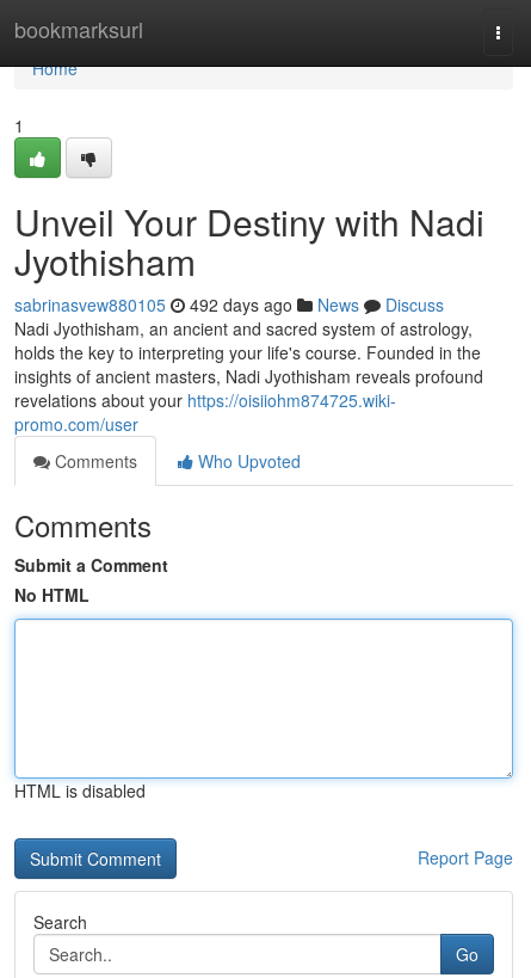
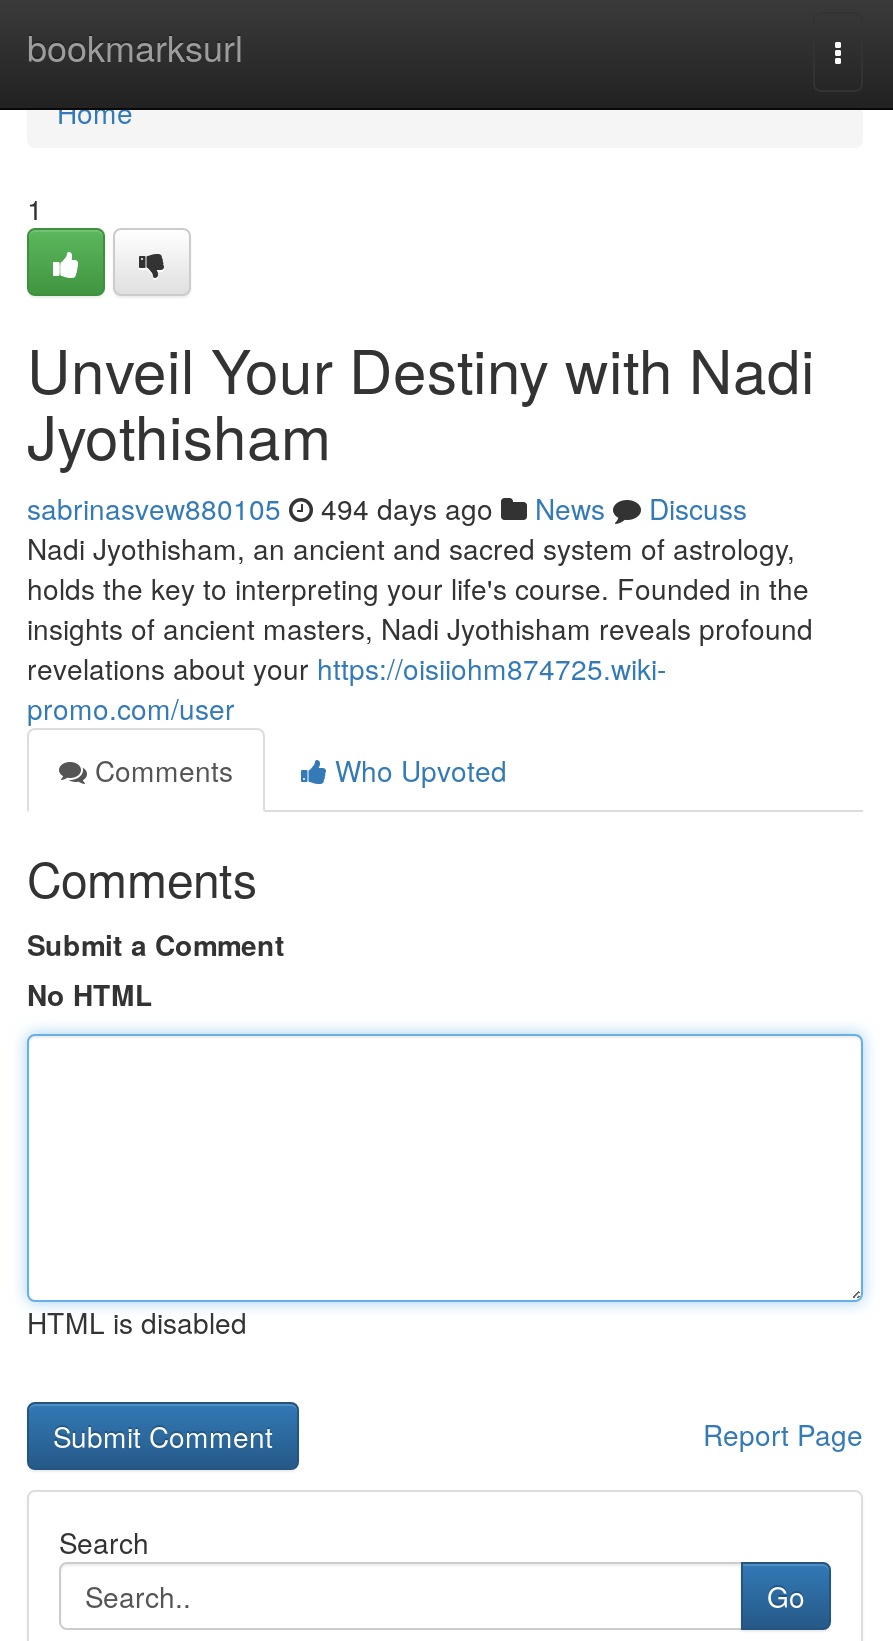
[14,293,444,316] sabrinasvew880105 492 days ago News Discuss -> [27,488,747,528] sabrinasvew880105 494 days ago News Discuss

